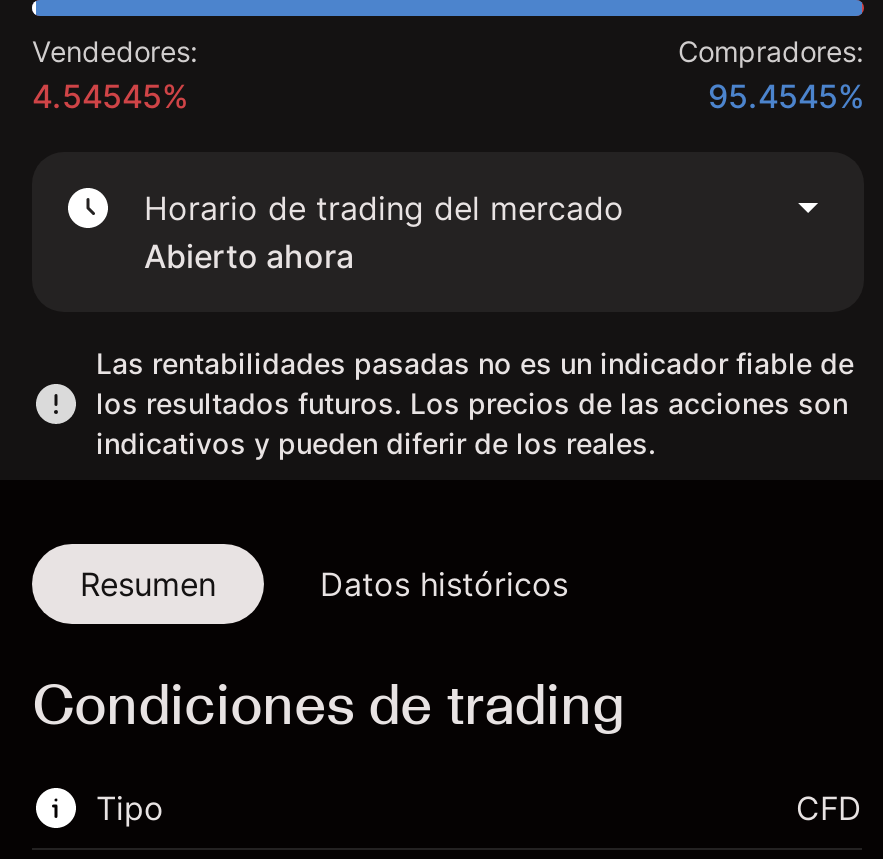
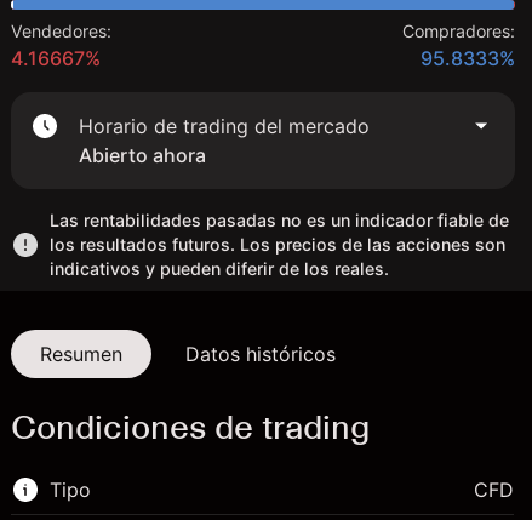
[32,76,188,116] 4.54545% -> [11,46,101,70] 4.16667%
[708,76,864,116] 95.4545% -> [420,46,515,70] 95.8333%

